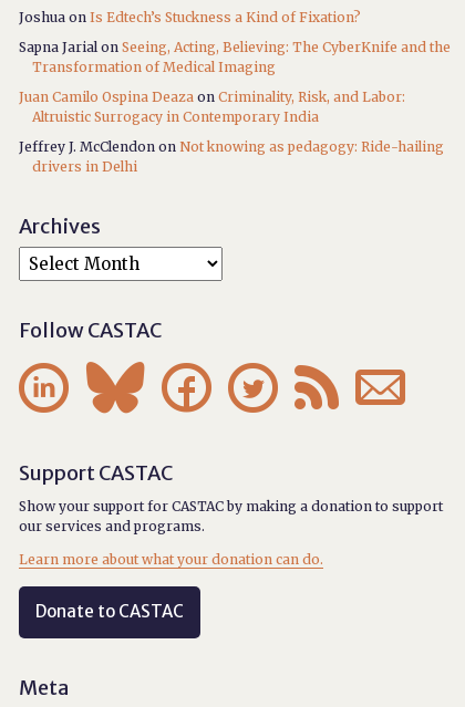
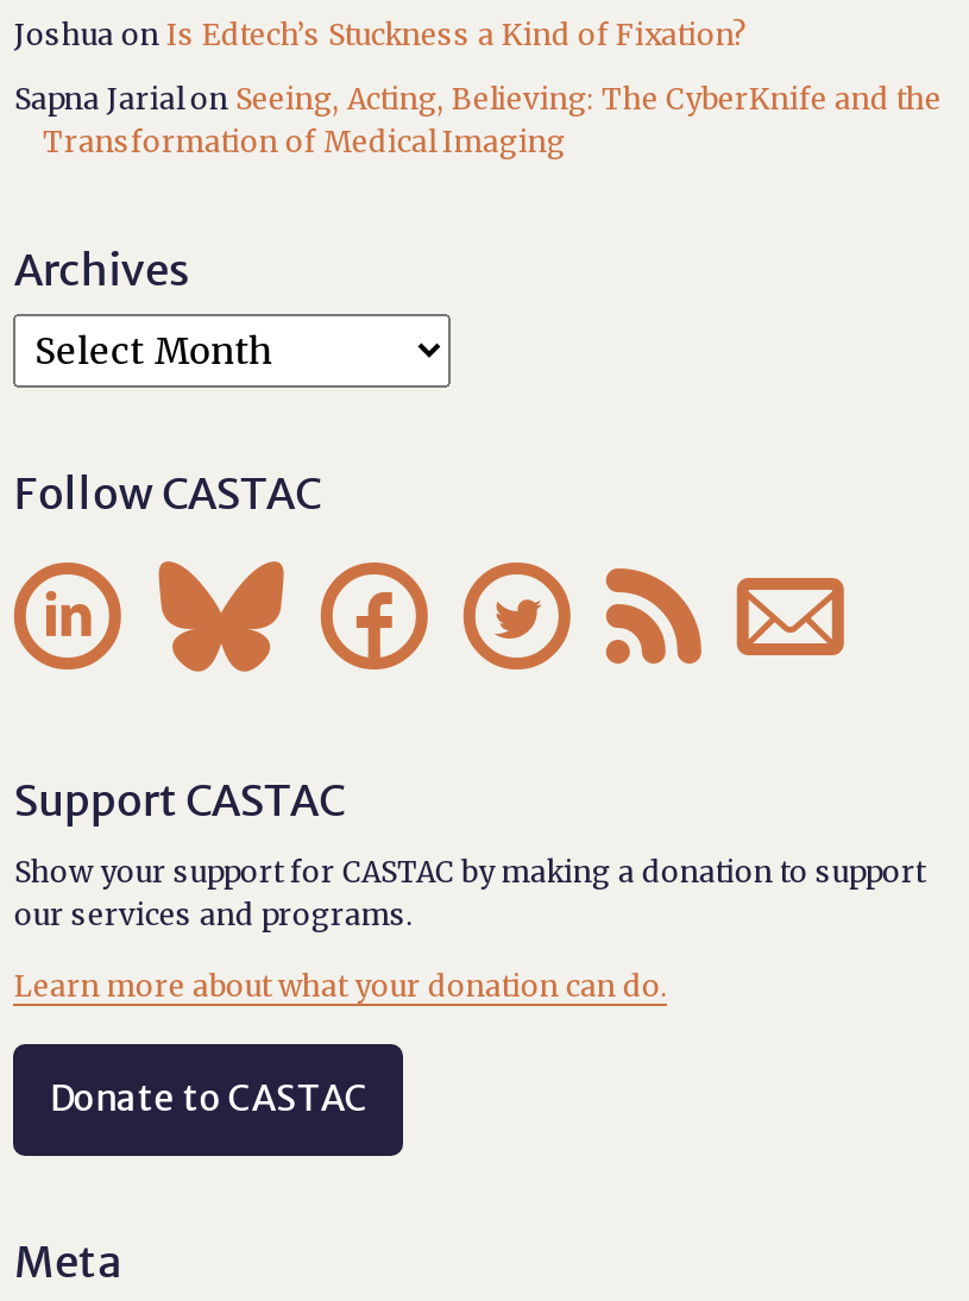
[19,89,444,175] Juan Camilo Ospina Deaza on Criminality, Risk, and Labor: | Altruistic Surrogacy in Contemporary India | Jeffrey J. McClendon on Not knowing as pedagogy: Ride-hailing | drivers in Delhi -> none

